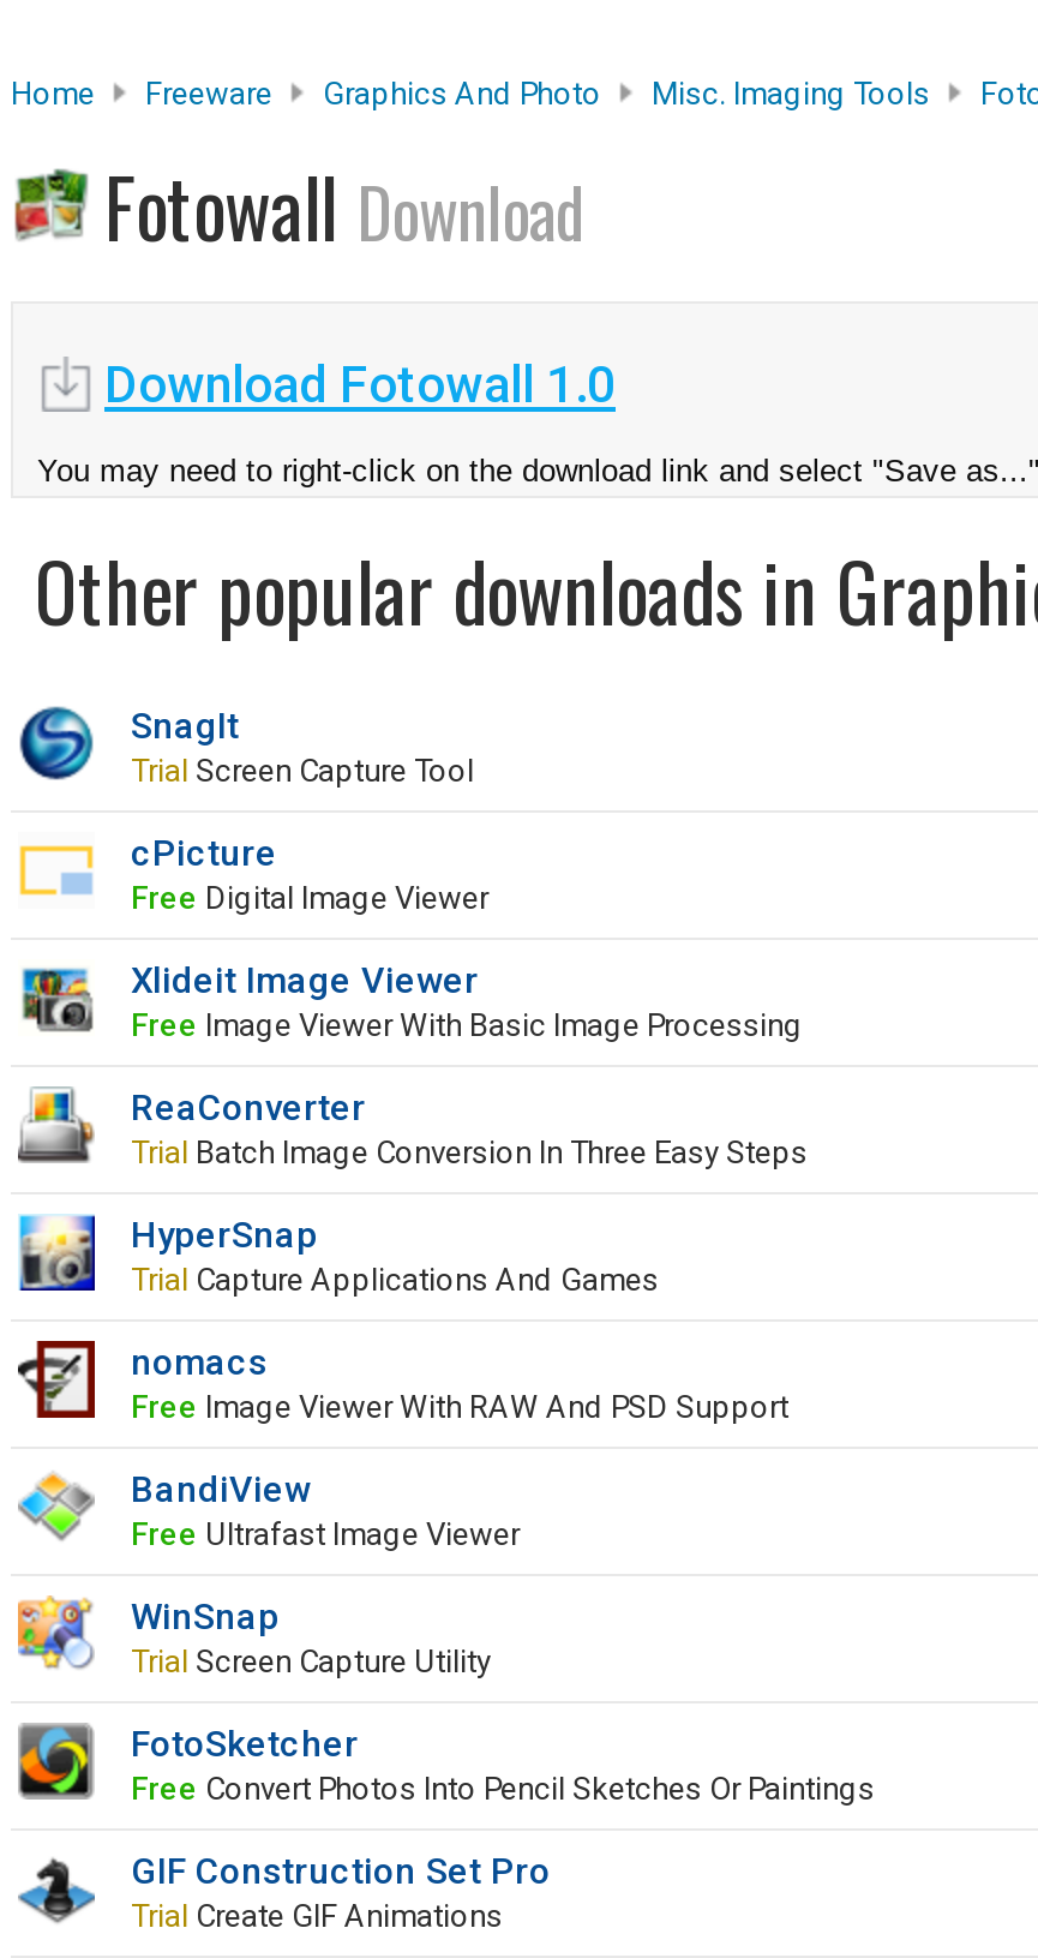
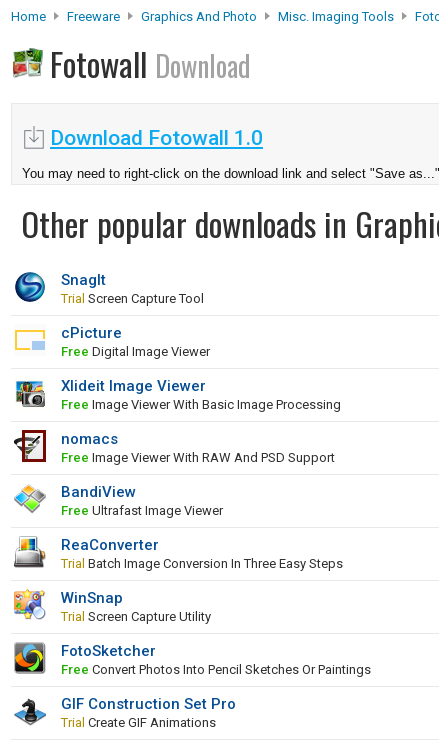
moved [16,1086,808,1170] -> [13,536,343,571]: [image] | ReaConverter | Trial Batch Image Conversion In Three Easy Steps
[16,1211,659,1298] [image] | HyperSnap | Trial Capture Applications And Games -> none
moved [131,1341,788,1552] -> [61,430,335,518]: nomacs | Free Image Viewer With RAW And PSD Support | BandiView | Free Ultrafast Image Viewer

